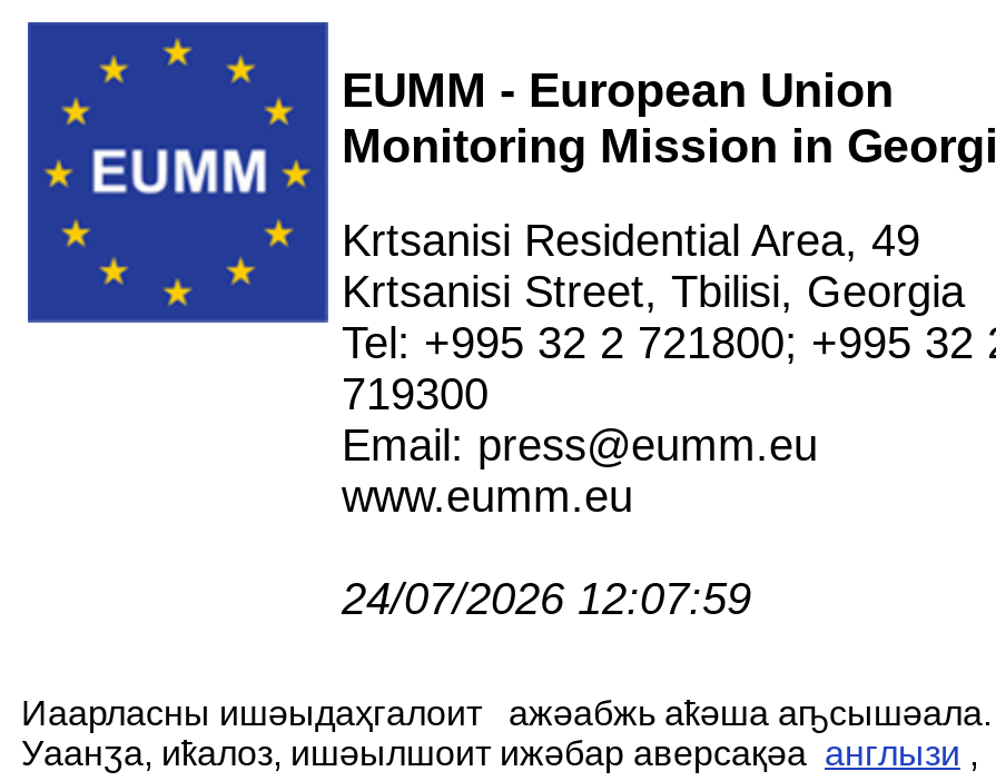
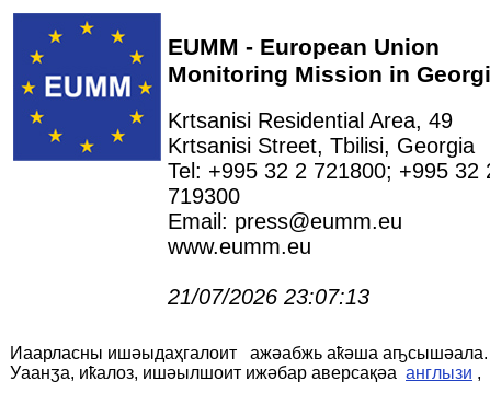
[342,575,751,624] 24/07/2026 12:07:59 -> [168,285,369,309] 21/07/2026 23:07:13

